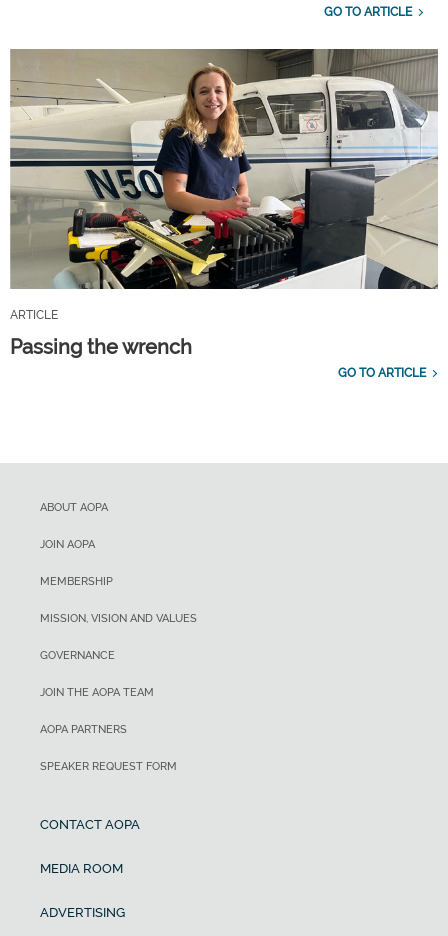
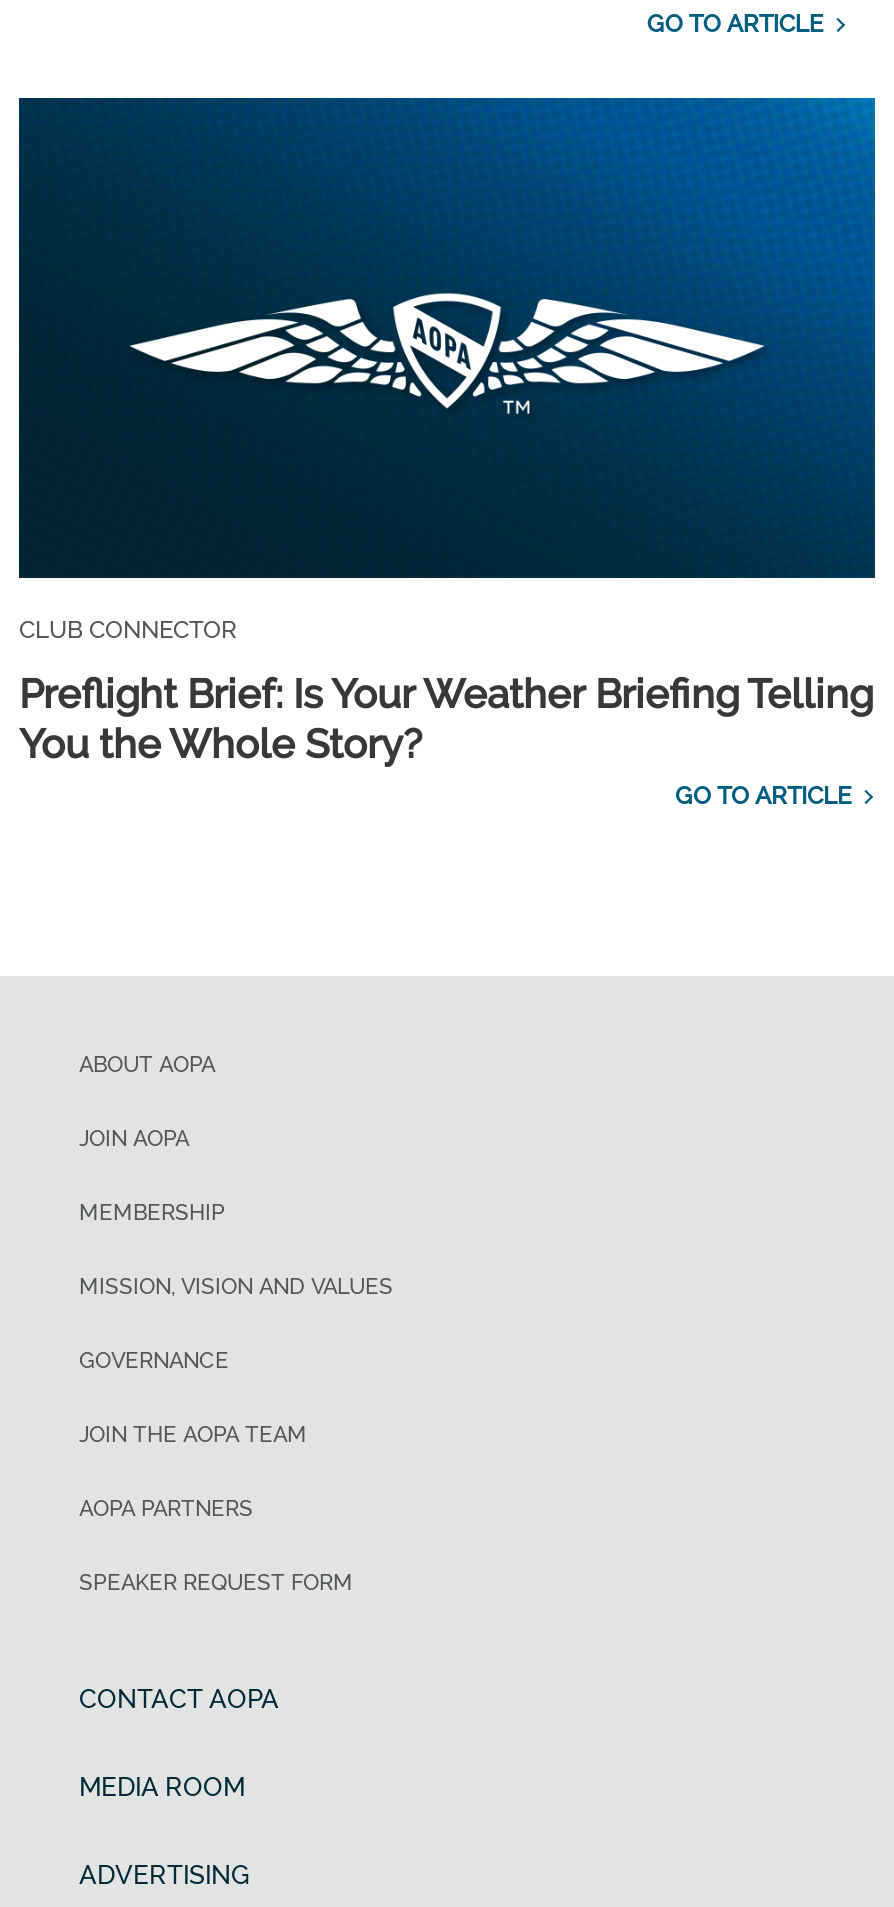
[9,48,439,322] [image] | ARTICLE -> [17,96,877,645] [image] | CLUB CONNECTOR
[10,335,192,359] Passing the wrench -> [19,671,873,769] Preflight Brief: Is Your Weather Briefing Telling | You the Whole Story?

